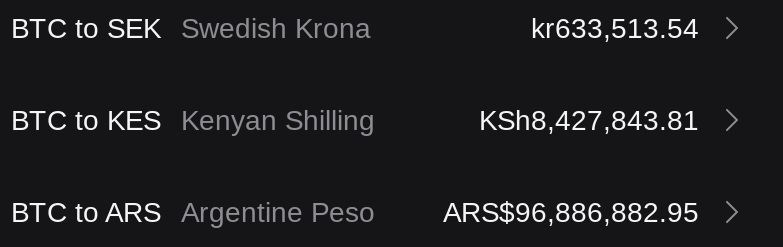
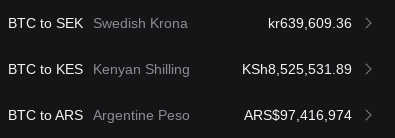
[531,12,699,44] kr633,513.54 -> [268,15,352,31] kr639,609.36
[479,104,699,136] KSh8,427,843.81 -> [242,61,352,77] KSh8,525,531.89
[443,196,699,228] ARS$96,886,882.95 -> [244,107,352,123] ARS$97,416,974

